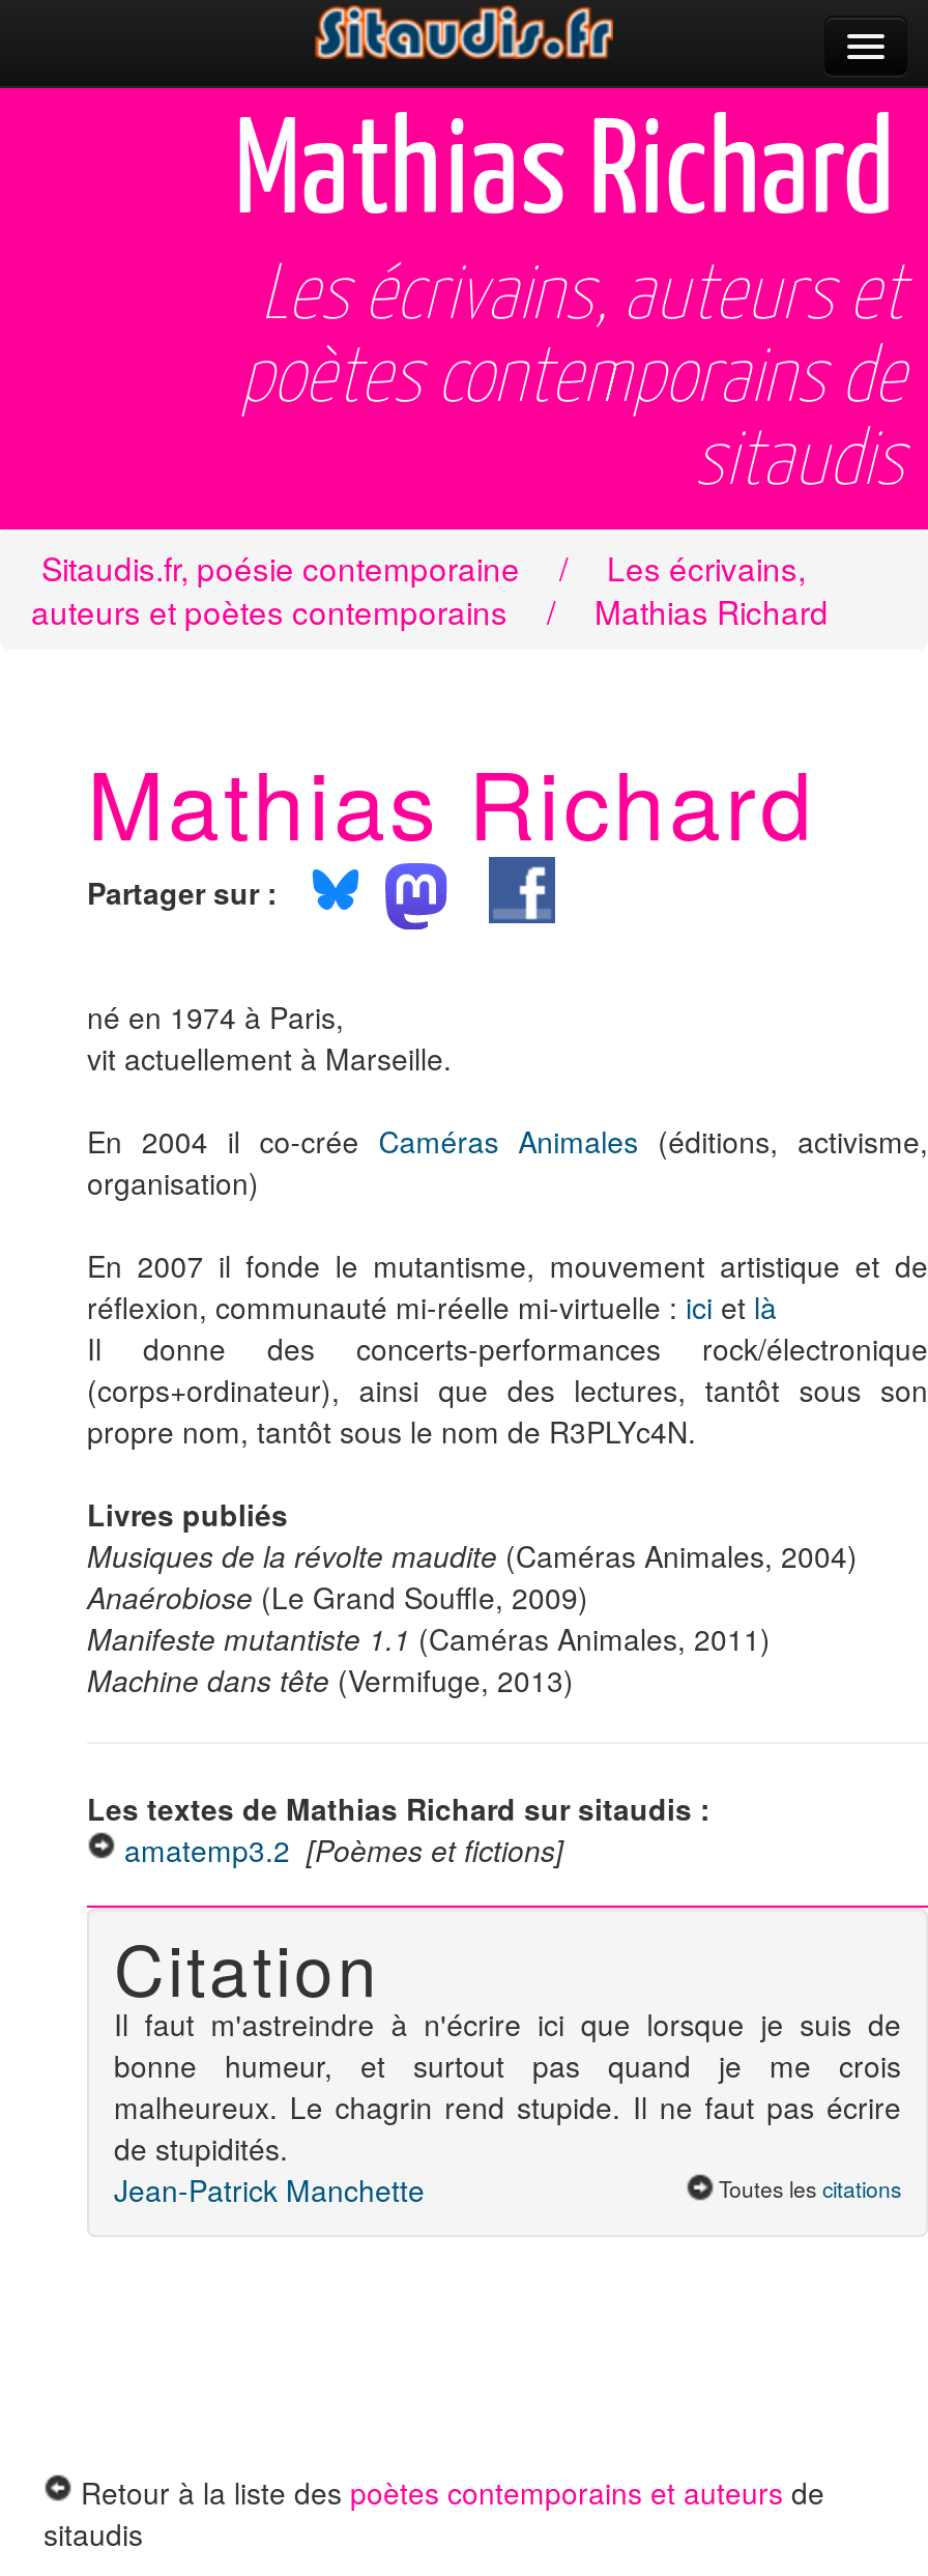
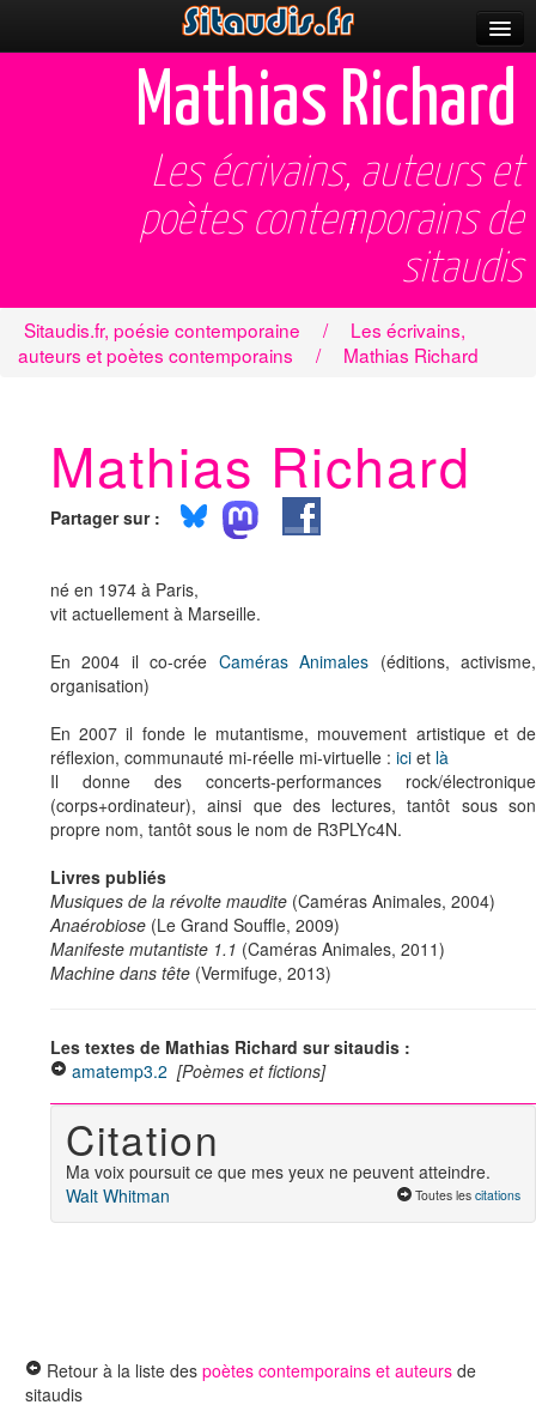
[114,2002,901,2210] Il faut m'astreindre à n'écrire ici que lorsque je suis de | bonne humeur, et surtout pas quand je me crois | malheureux. Le chagrin rend stupide. Il ne faut pas écrire | de stupidités. | Jean-Patrick Manchette -> [66,1159,491,1207] Ma voix poursuit ce que mes yeux ne peuvent atteindre. | Walt Whitman

